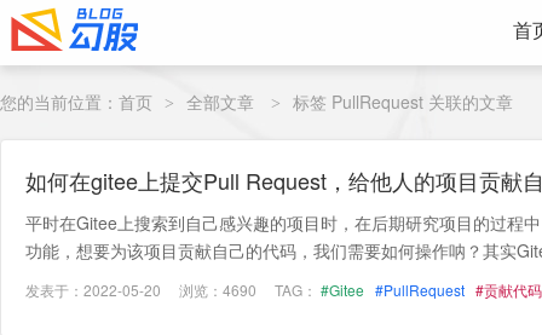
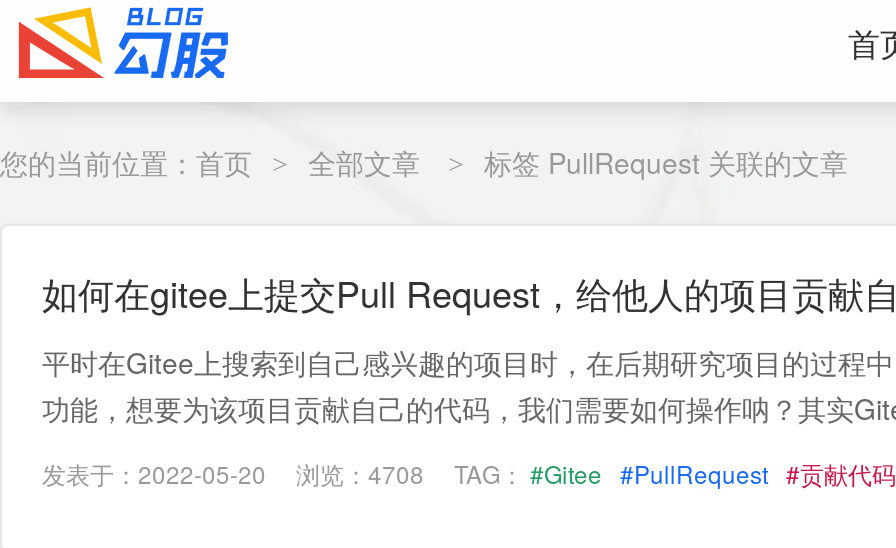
[25,279,542,300] 发表于：2022-05-20 浏览：4690 TAG：#Gitee #PullRequest #贡献代码 -> [42,456,896,490] 发表于：2022-05-20 浏览：4708 TAG：#Gitee #PullRequest #贡献代码

